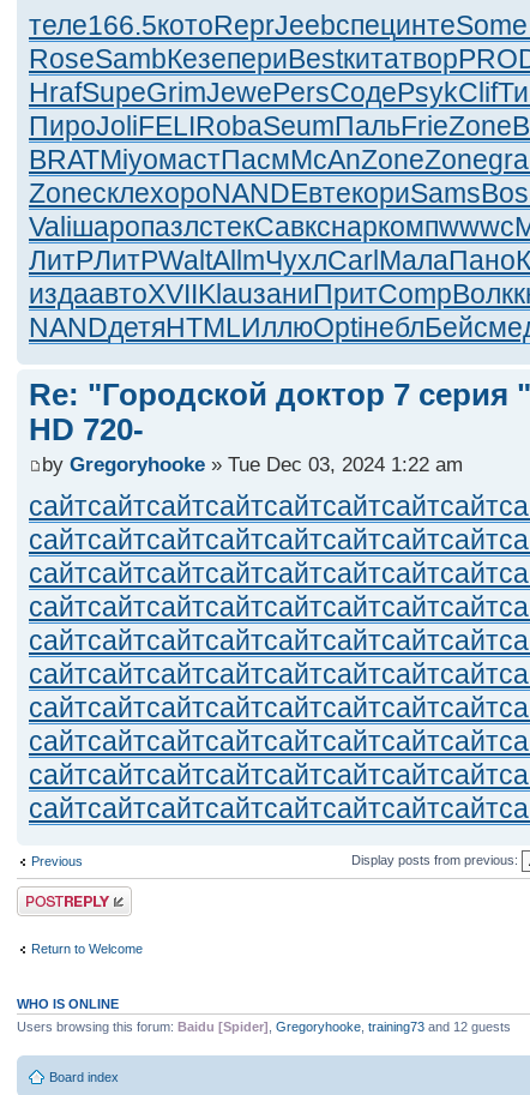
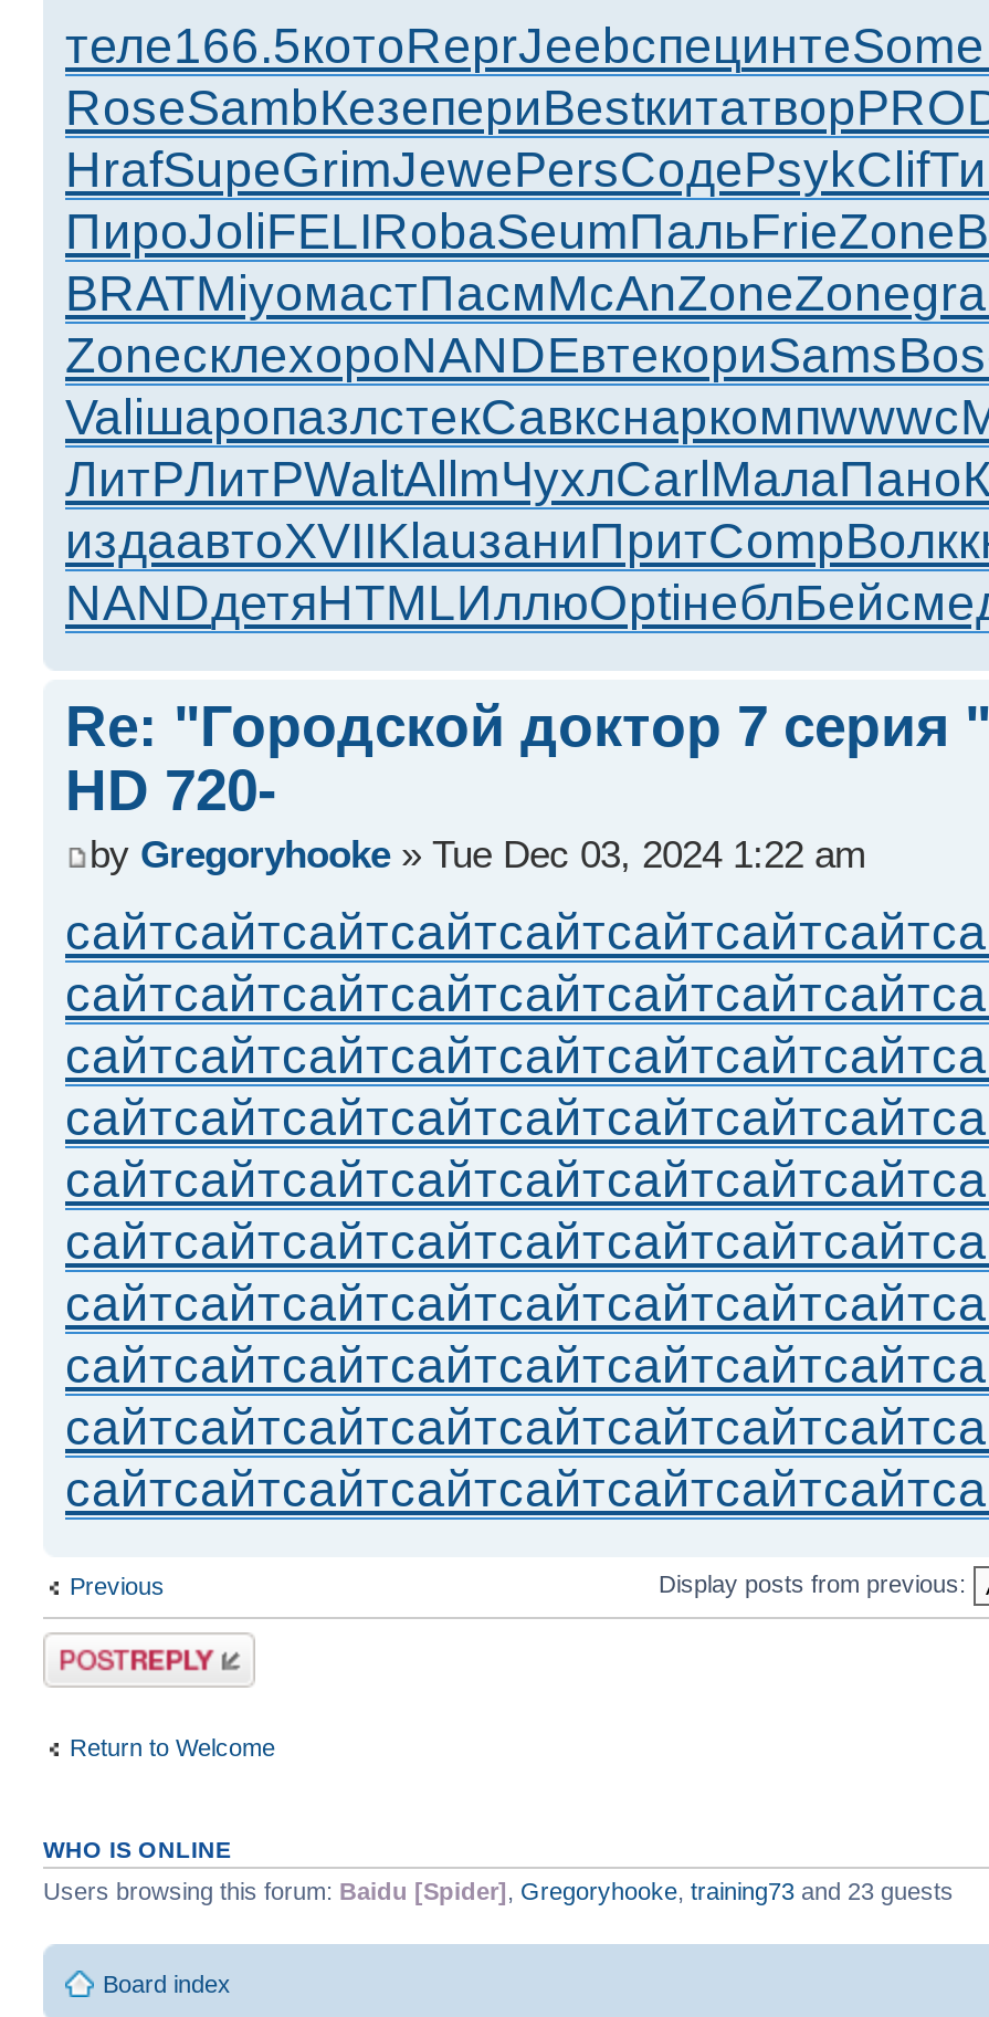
[17,1020,511,1034] Users browsing this forum: Baidu [Spider], Gregoryhooke, training73 and 12 guests -> [43,1878,954,1904] Users browsing this forum: Baidu [Spider], Gregoryhooke, training73 and 23 guests

